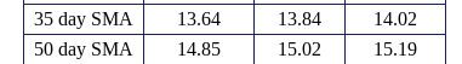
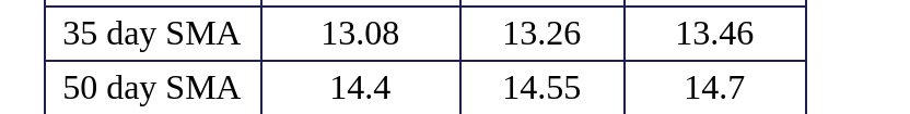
[177,8,220,29] 13.64 -> [321,14,399,51] 13.08
[277,8,321,29] 13.84 -> [502,14,581,51] 13.26
[373,8,417,29] 14.02 -> [675,14,754,51] 13.46
[177,38,220,59] 14.85 -> [329,68,391,105] 14.4
[277,38,321,59] 15.02 -> [502,68,581,105] 14.55
[373,38,417,59] 15.19 -> [684,68,745,105] 14.7

